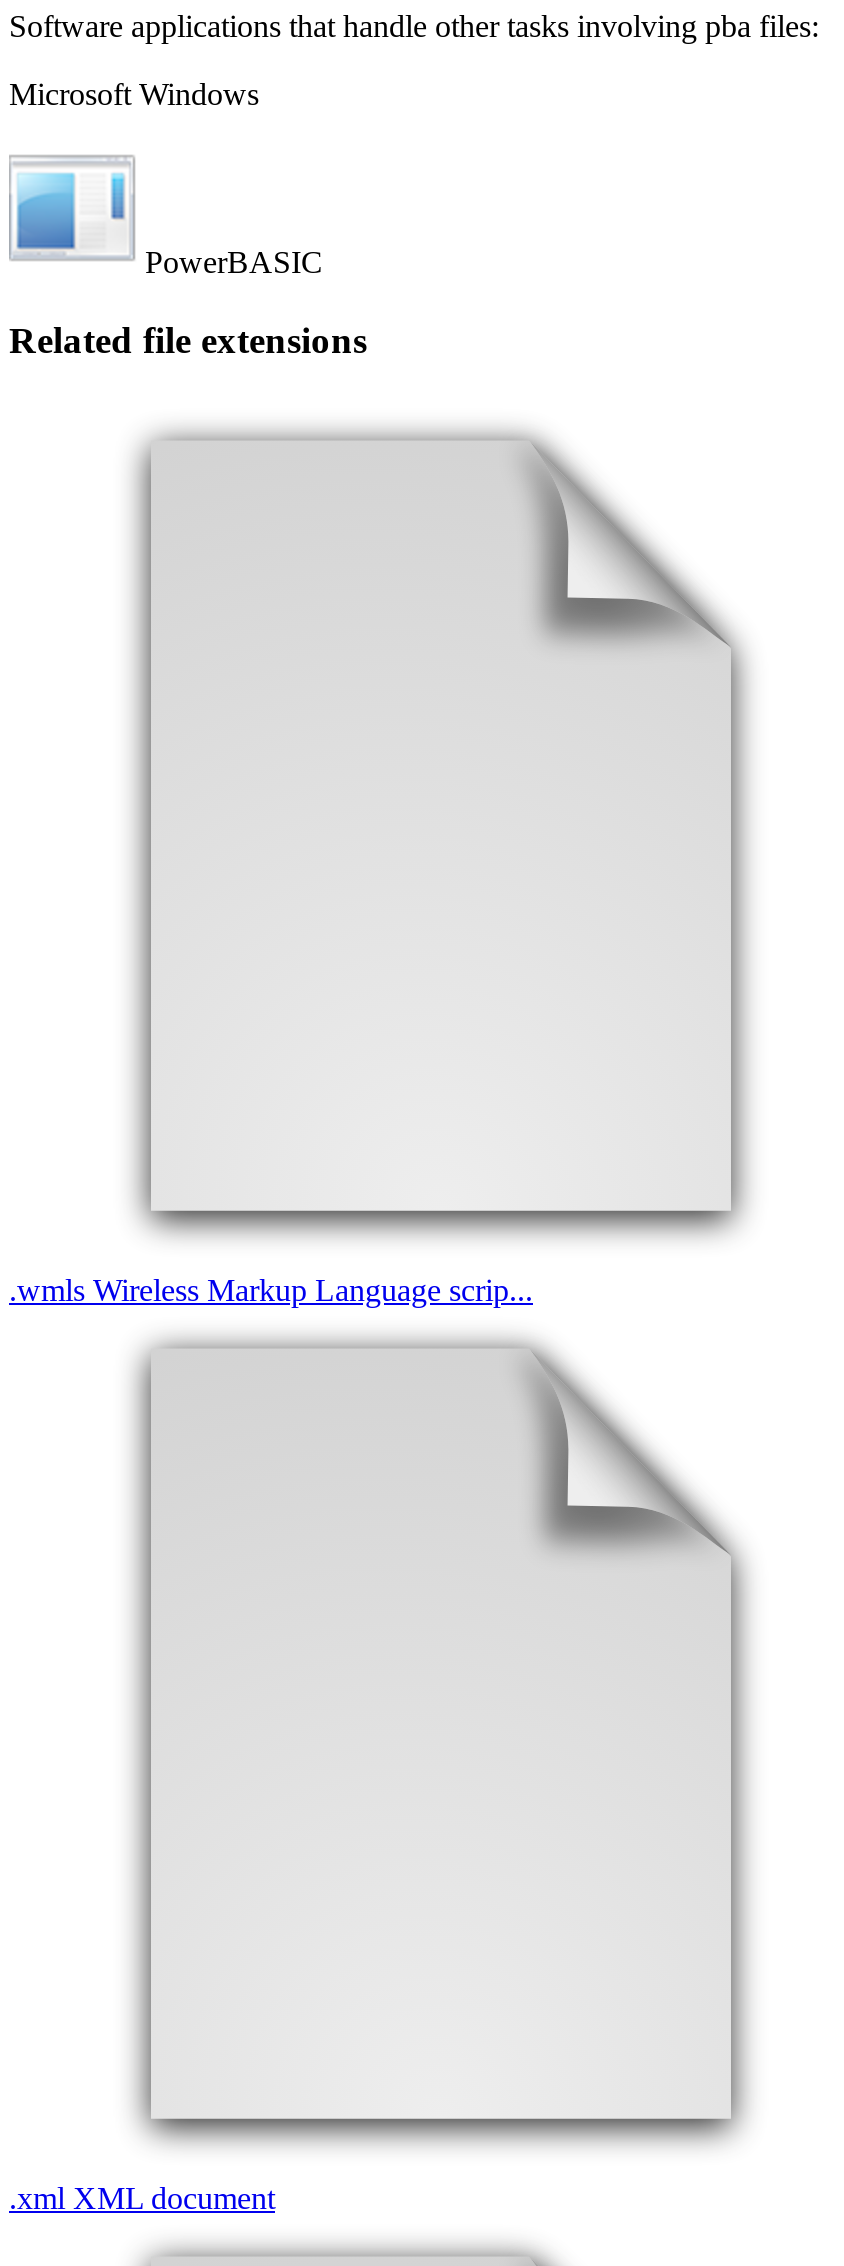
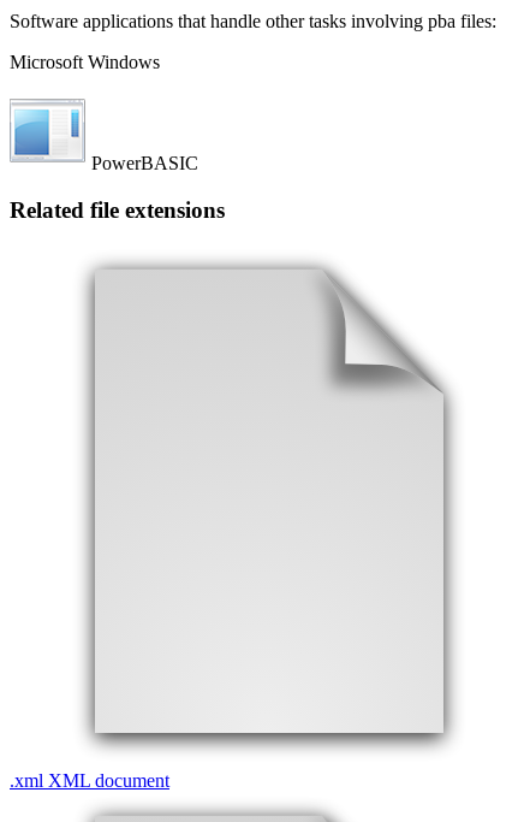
[9,1273,533,1307] .wmls Wireless Markup Language scrip... -> none

